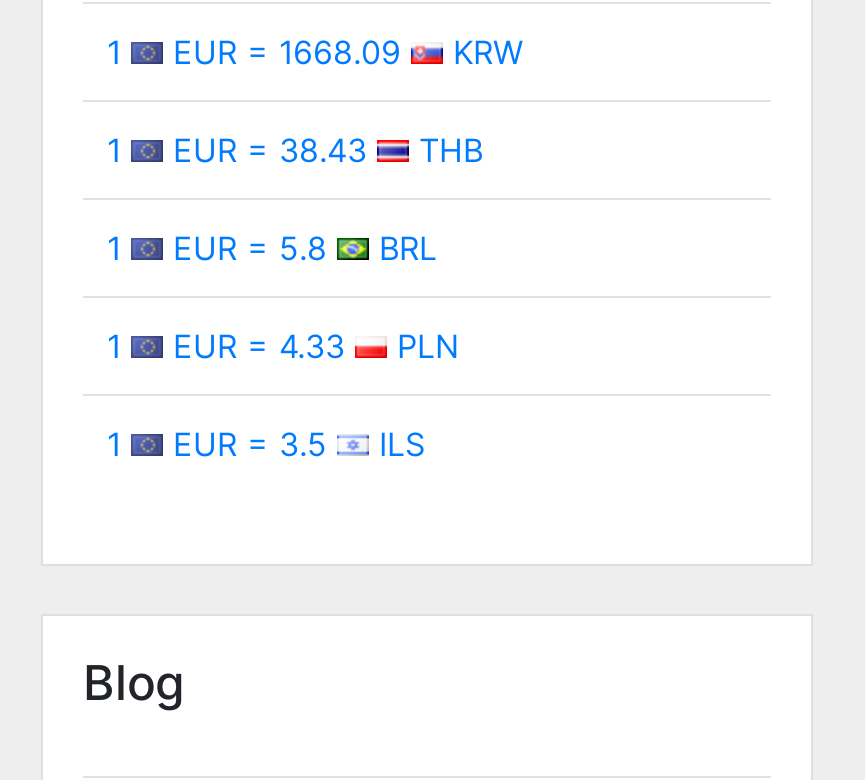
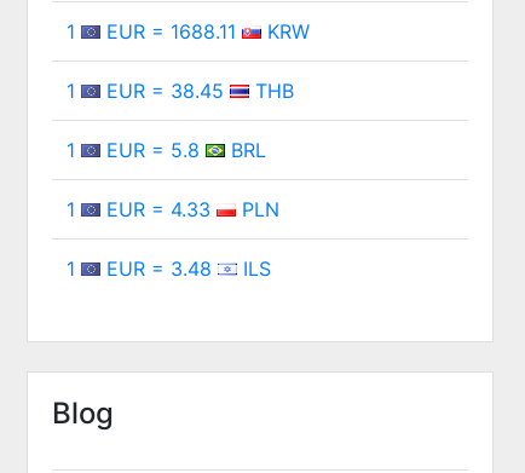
[107,32,523,72] 1 EUR = 1668.09 KRW -> [67,19,310,44] 1 EUR = 1688.11 KRW
[107,130,483,170] 1 EUR = 38.43 THB -> [67,79,294,103] 1 EUR = 38.45 THB
[107,424,425,464] 1 EUR = 3.5 ILS -> [67,256,271,281] 1 EUR = 3.48 ILS

